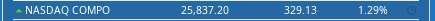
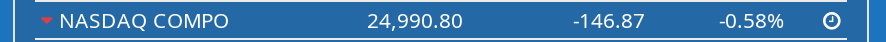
[181,3,229,17] 25,837.20 -> [367,6,463,34] 24,990.80
[284,3,317,17] 329.13 -> [573,6,645,34] -146.87
[358,3,388,17] 1.29% -> [719,6,785,34] -0.58%

